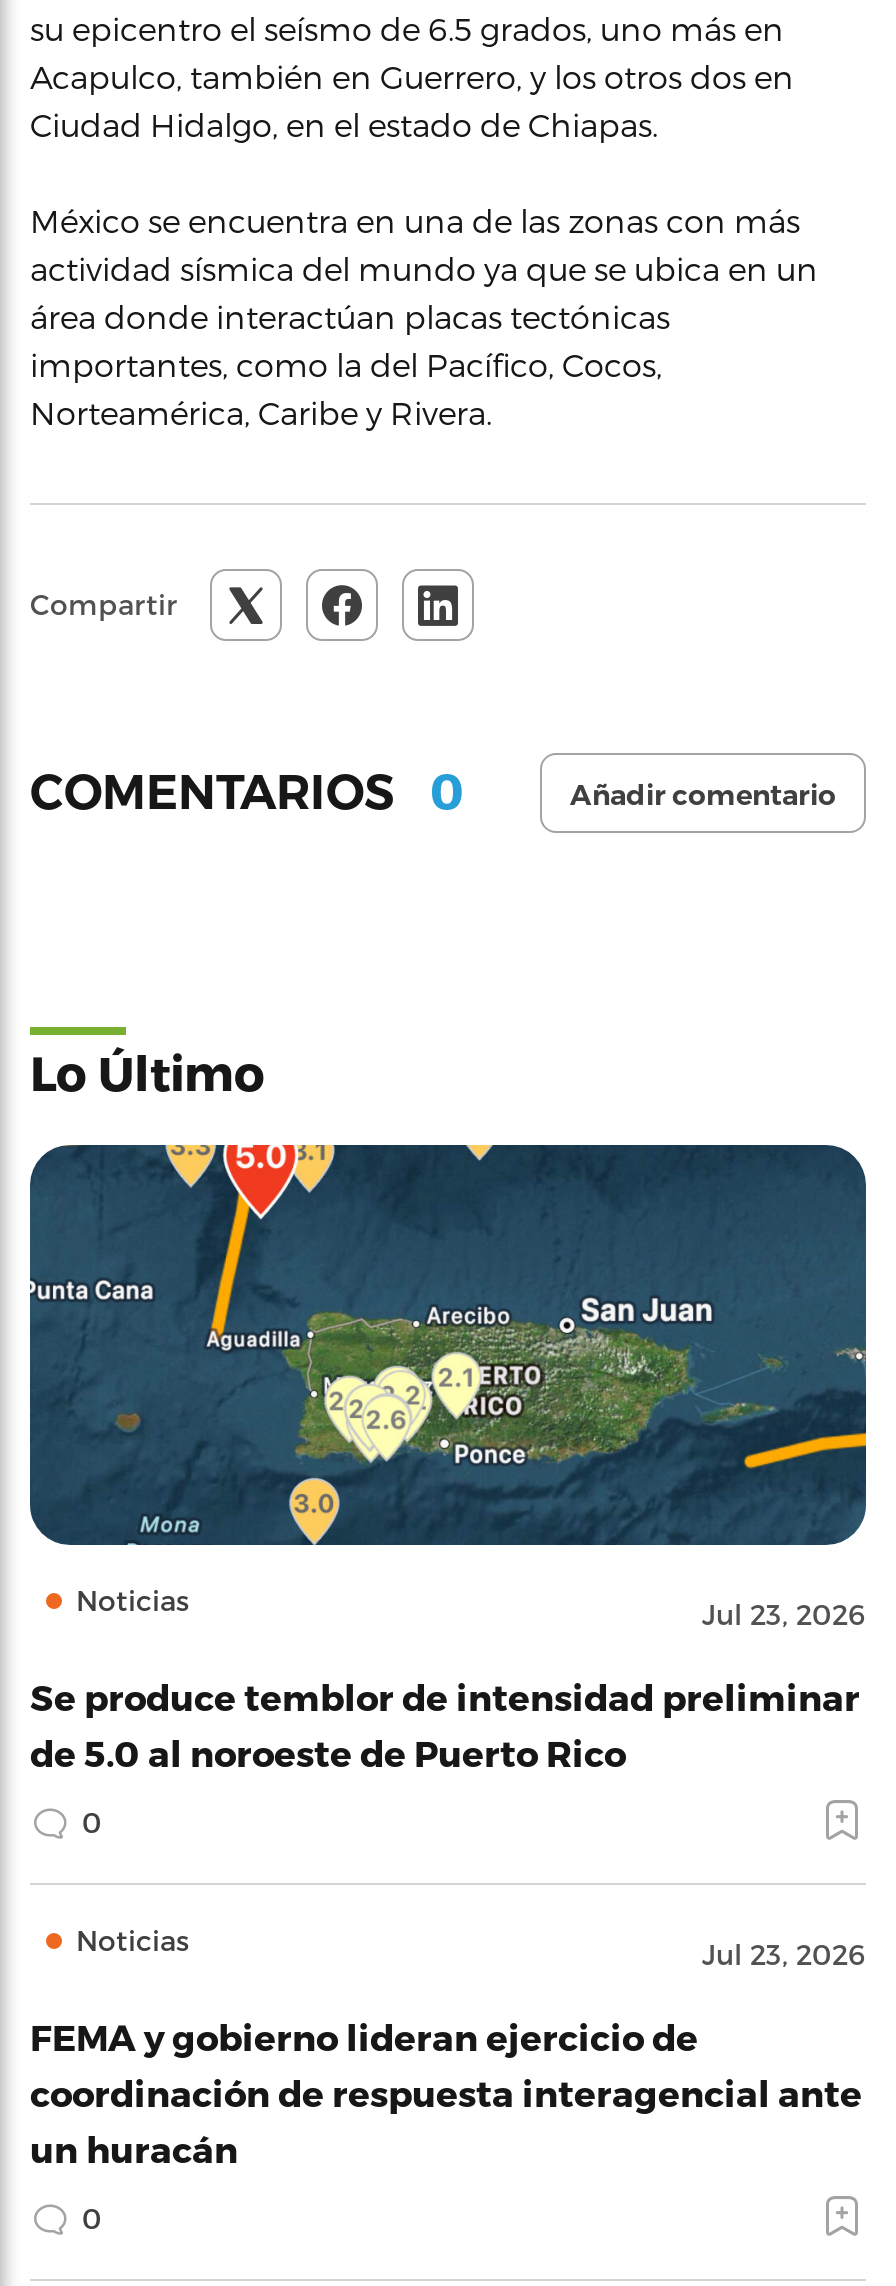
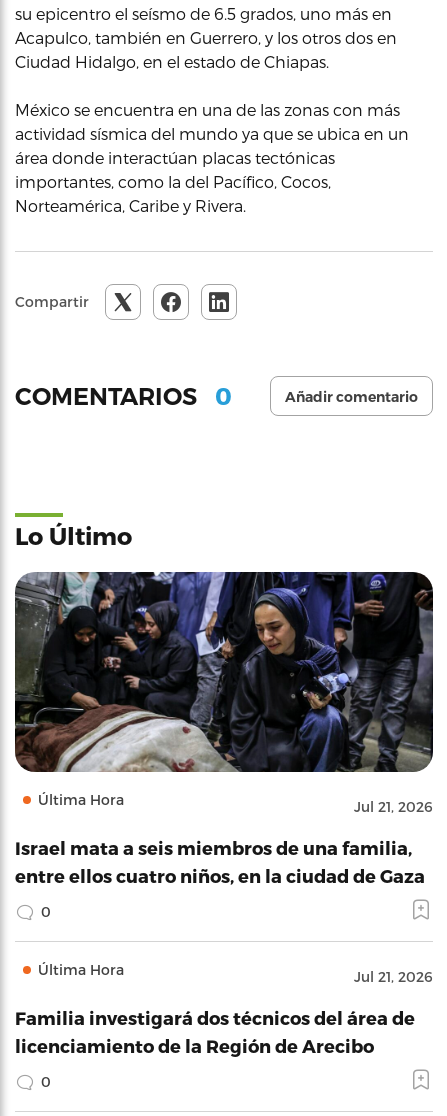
[28,1142,868,1630] [image] | Noticias | Jul 23, 2026 -> [15,571,434,815] [image] | Última Hora | Jul 21, 2026
[30,1674,860,1772] Se produce temblor de intensidad preliminar | de 5.0 al noroeste de Puerto Rico -> [15,837,425,886] Israel mata a seis miembros de una familia, | entre ellos cuatro niños, en la ciudad de Gaza
[76,1922,866,1970] Noticias | Jul 23, 2026 -> [38,961,433,985] Última Hora | Jul 21, 2026
[30,2014,862,2168] FEMA y gobierno lideran ejercicio de | coordinación de respuesta interagencial ante | un huracán -> [15,1007,415,1056] Familia investigará dos técnicos del área de | licenciamiento de la Región de Arecibo

